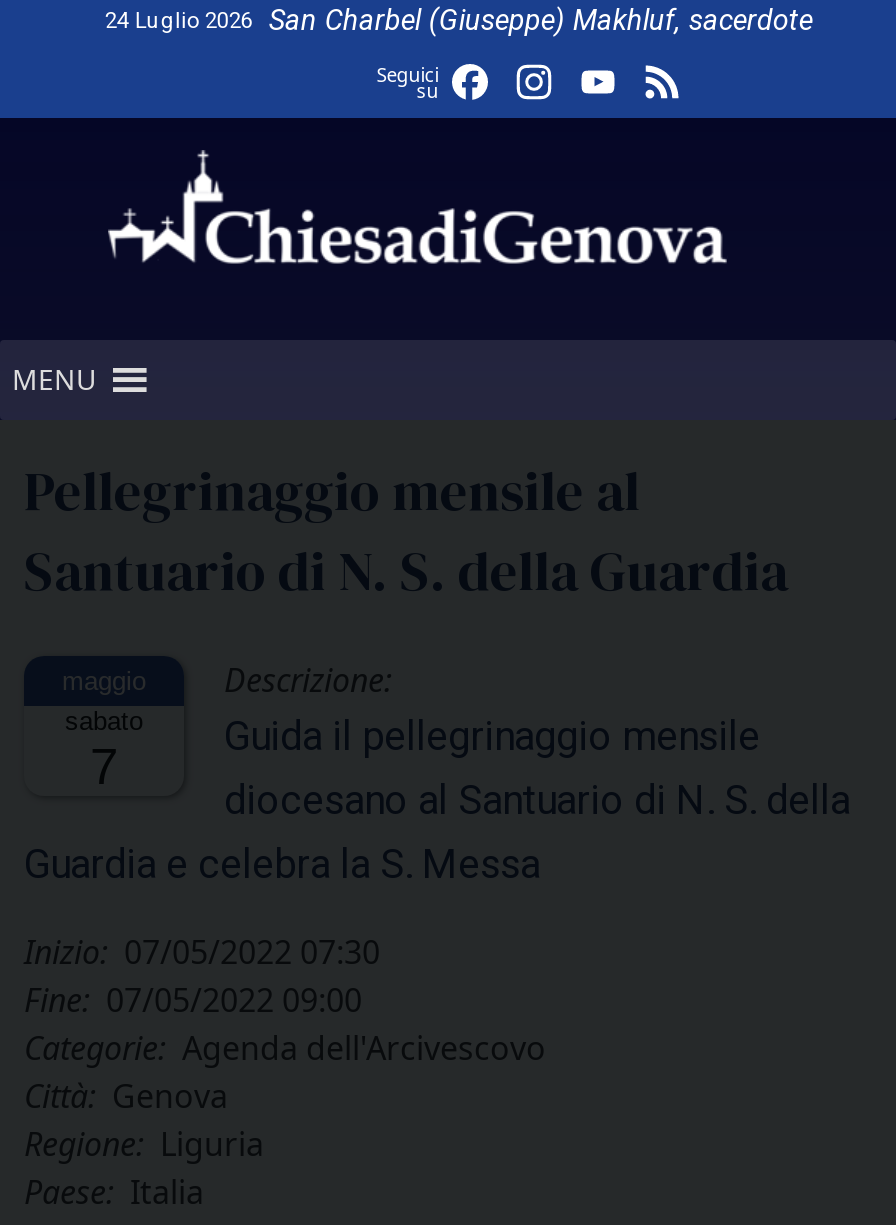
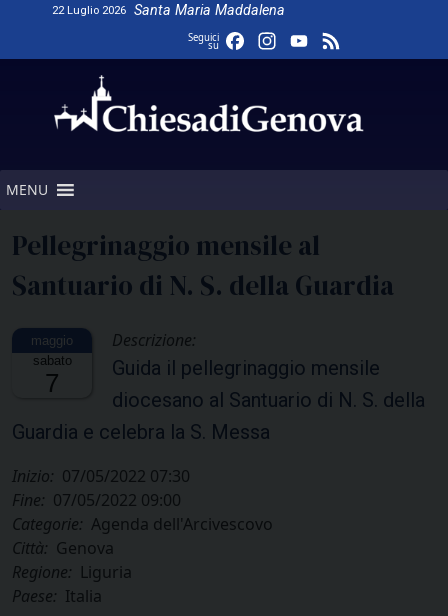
[105,4,813,38] 24 Luglio 2026 | San Charbel (Giuseppe) Makhluf, sacerdote -> [52,2,285,19] 22 Luglio 2026 | Santa Maria Maddalena

